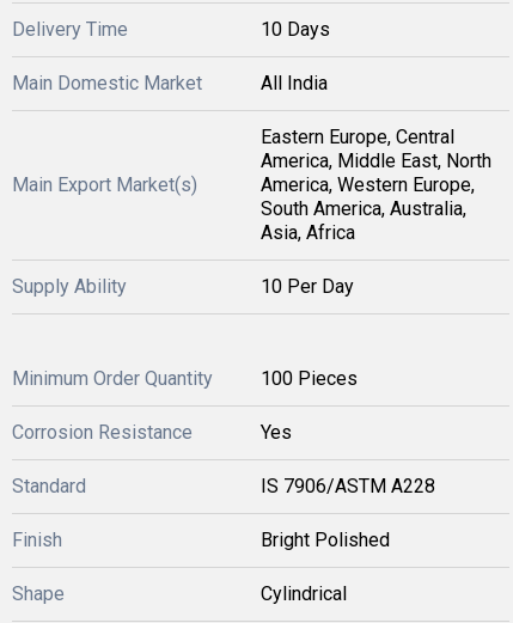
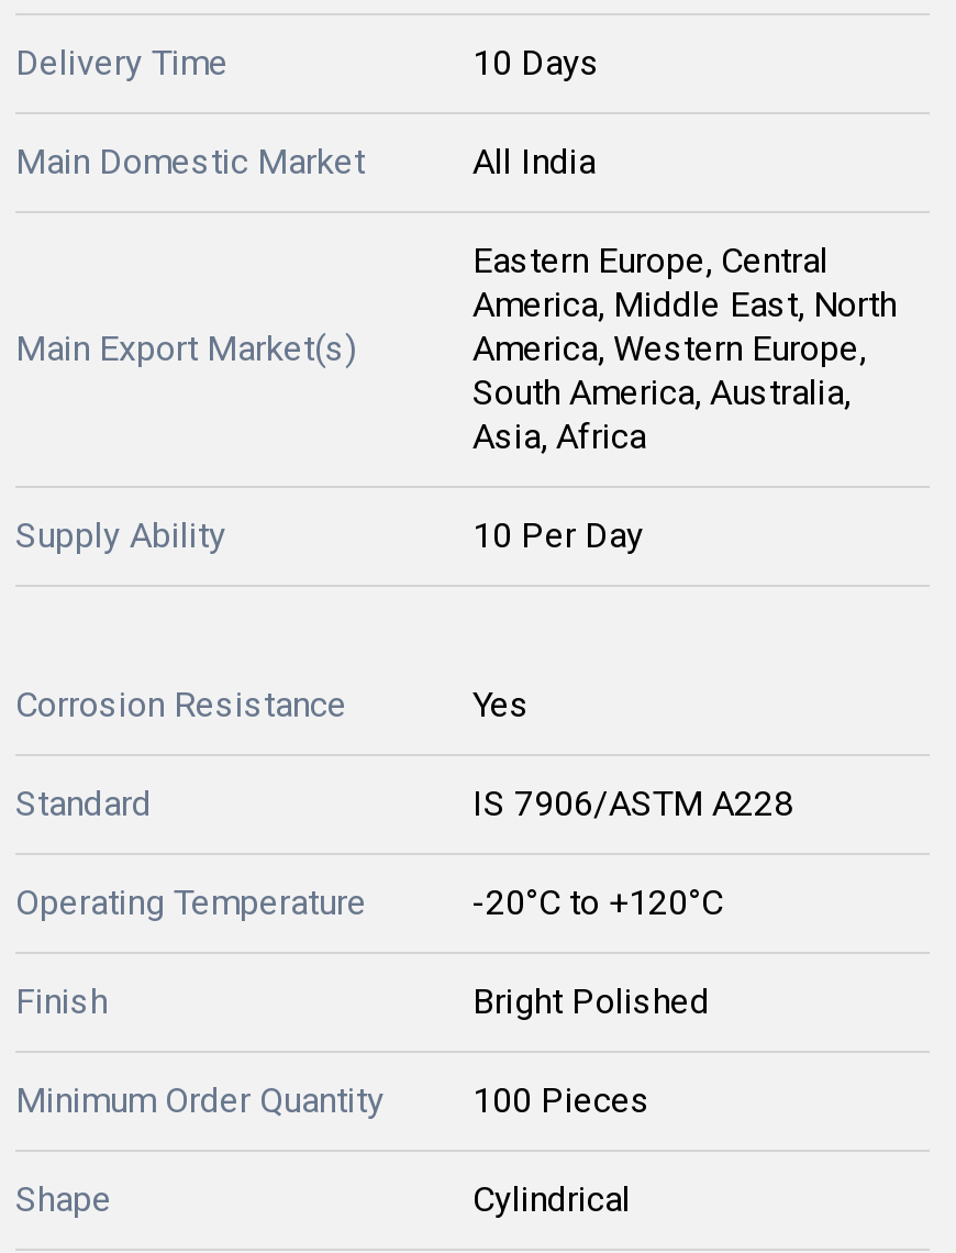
moved [12,367,358,390] -> [15,1079,651,1121]: Minimum Order Quantity | 100 Pieces
moved [12,421,435,497] -> [15,683,793,824]: Corrosion Resistance | Yes | Standard | IS 7906/ASTM A228
none -> [15,881,723,923] Operating Temperature | -20°C to +120°C

